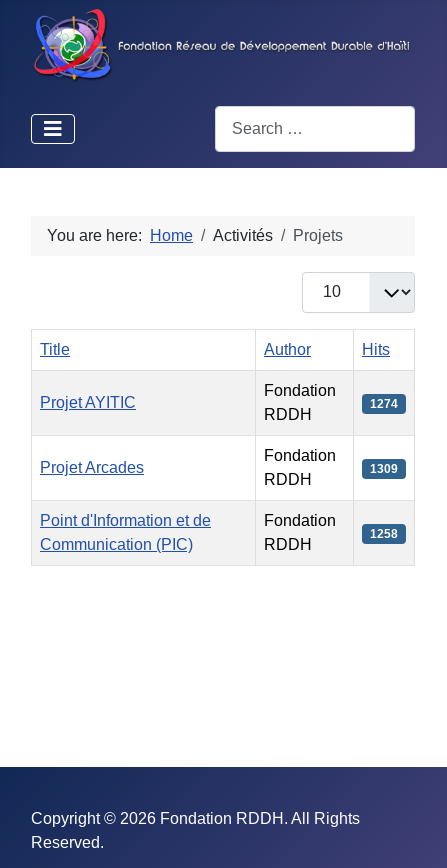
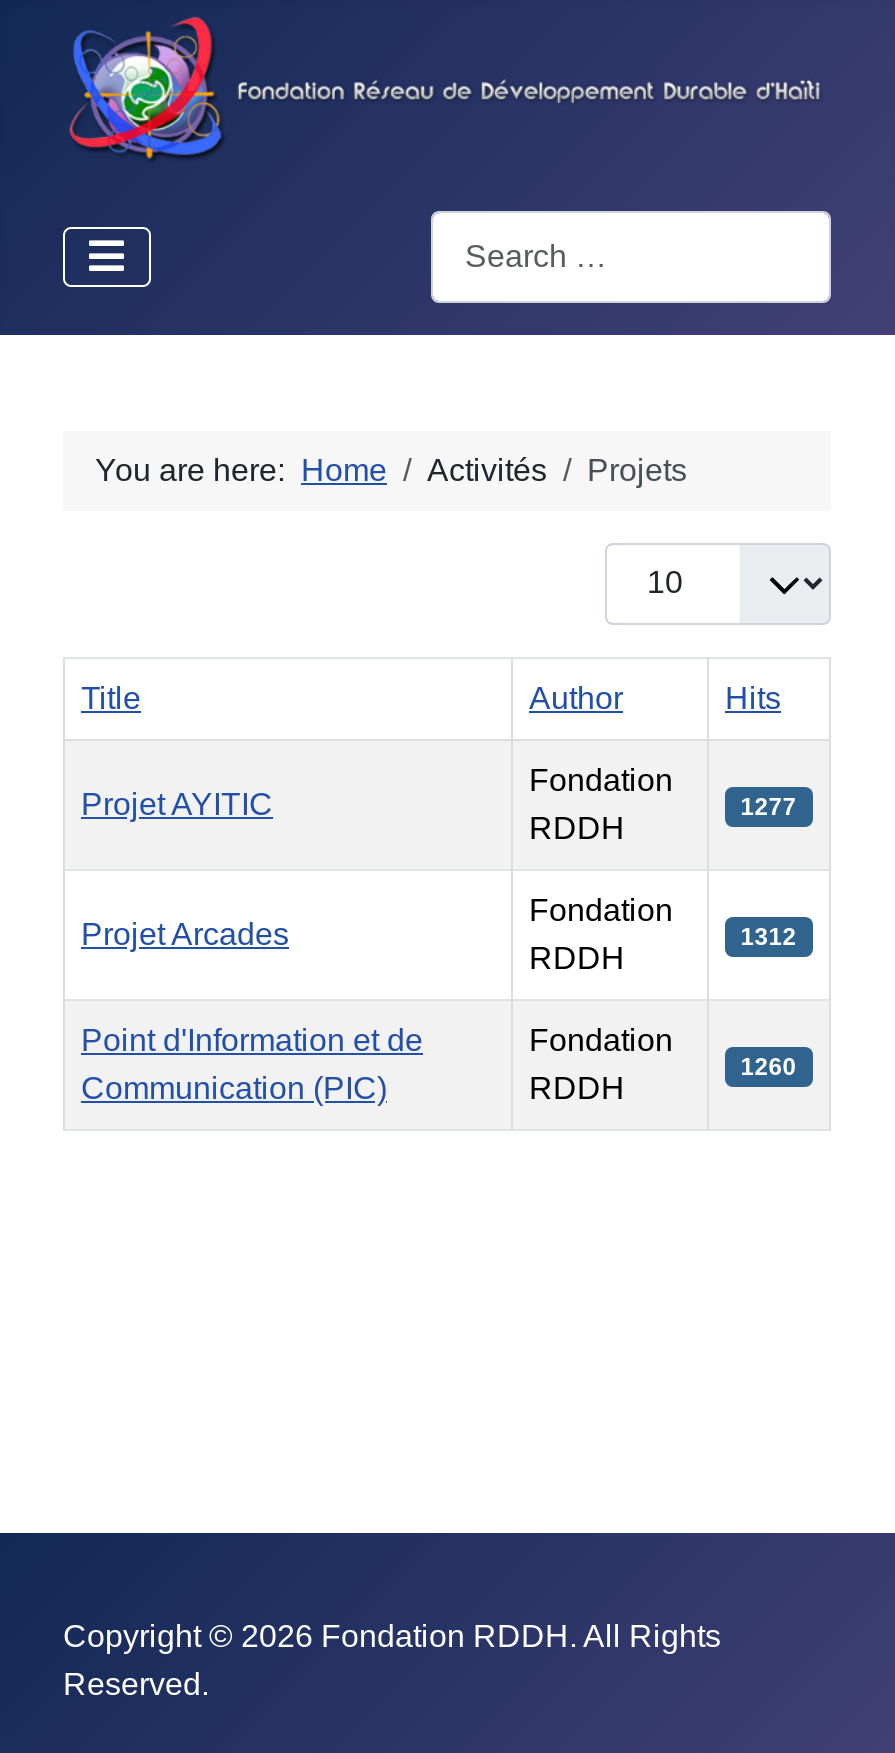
[370,397,398,411] 1274 -> [741,793,797,821] 1277
[370,462,398,476] 1309 -> [741,923,797,951] 1312
[370,527,398,541] 1258 -> [741,1053,797,1081] 1260

